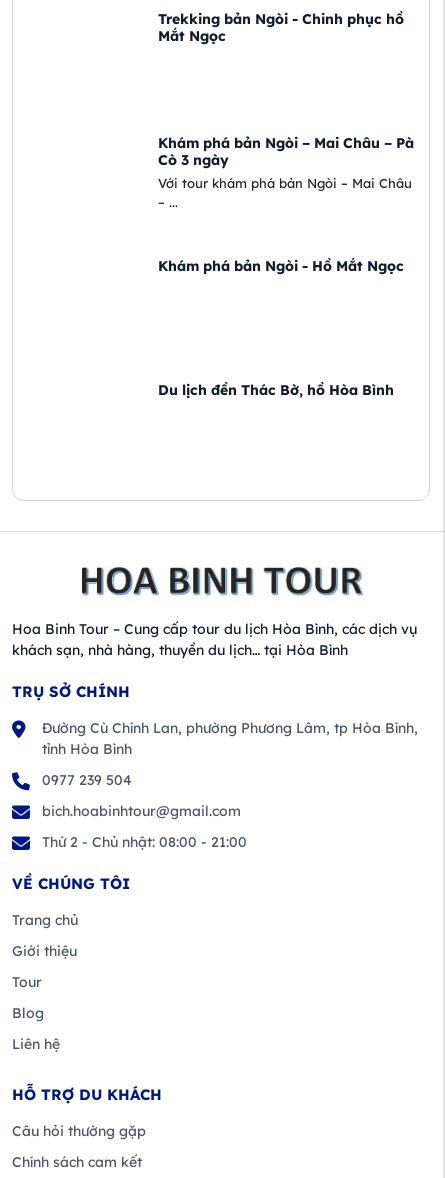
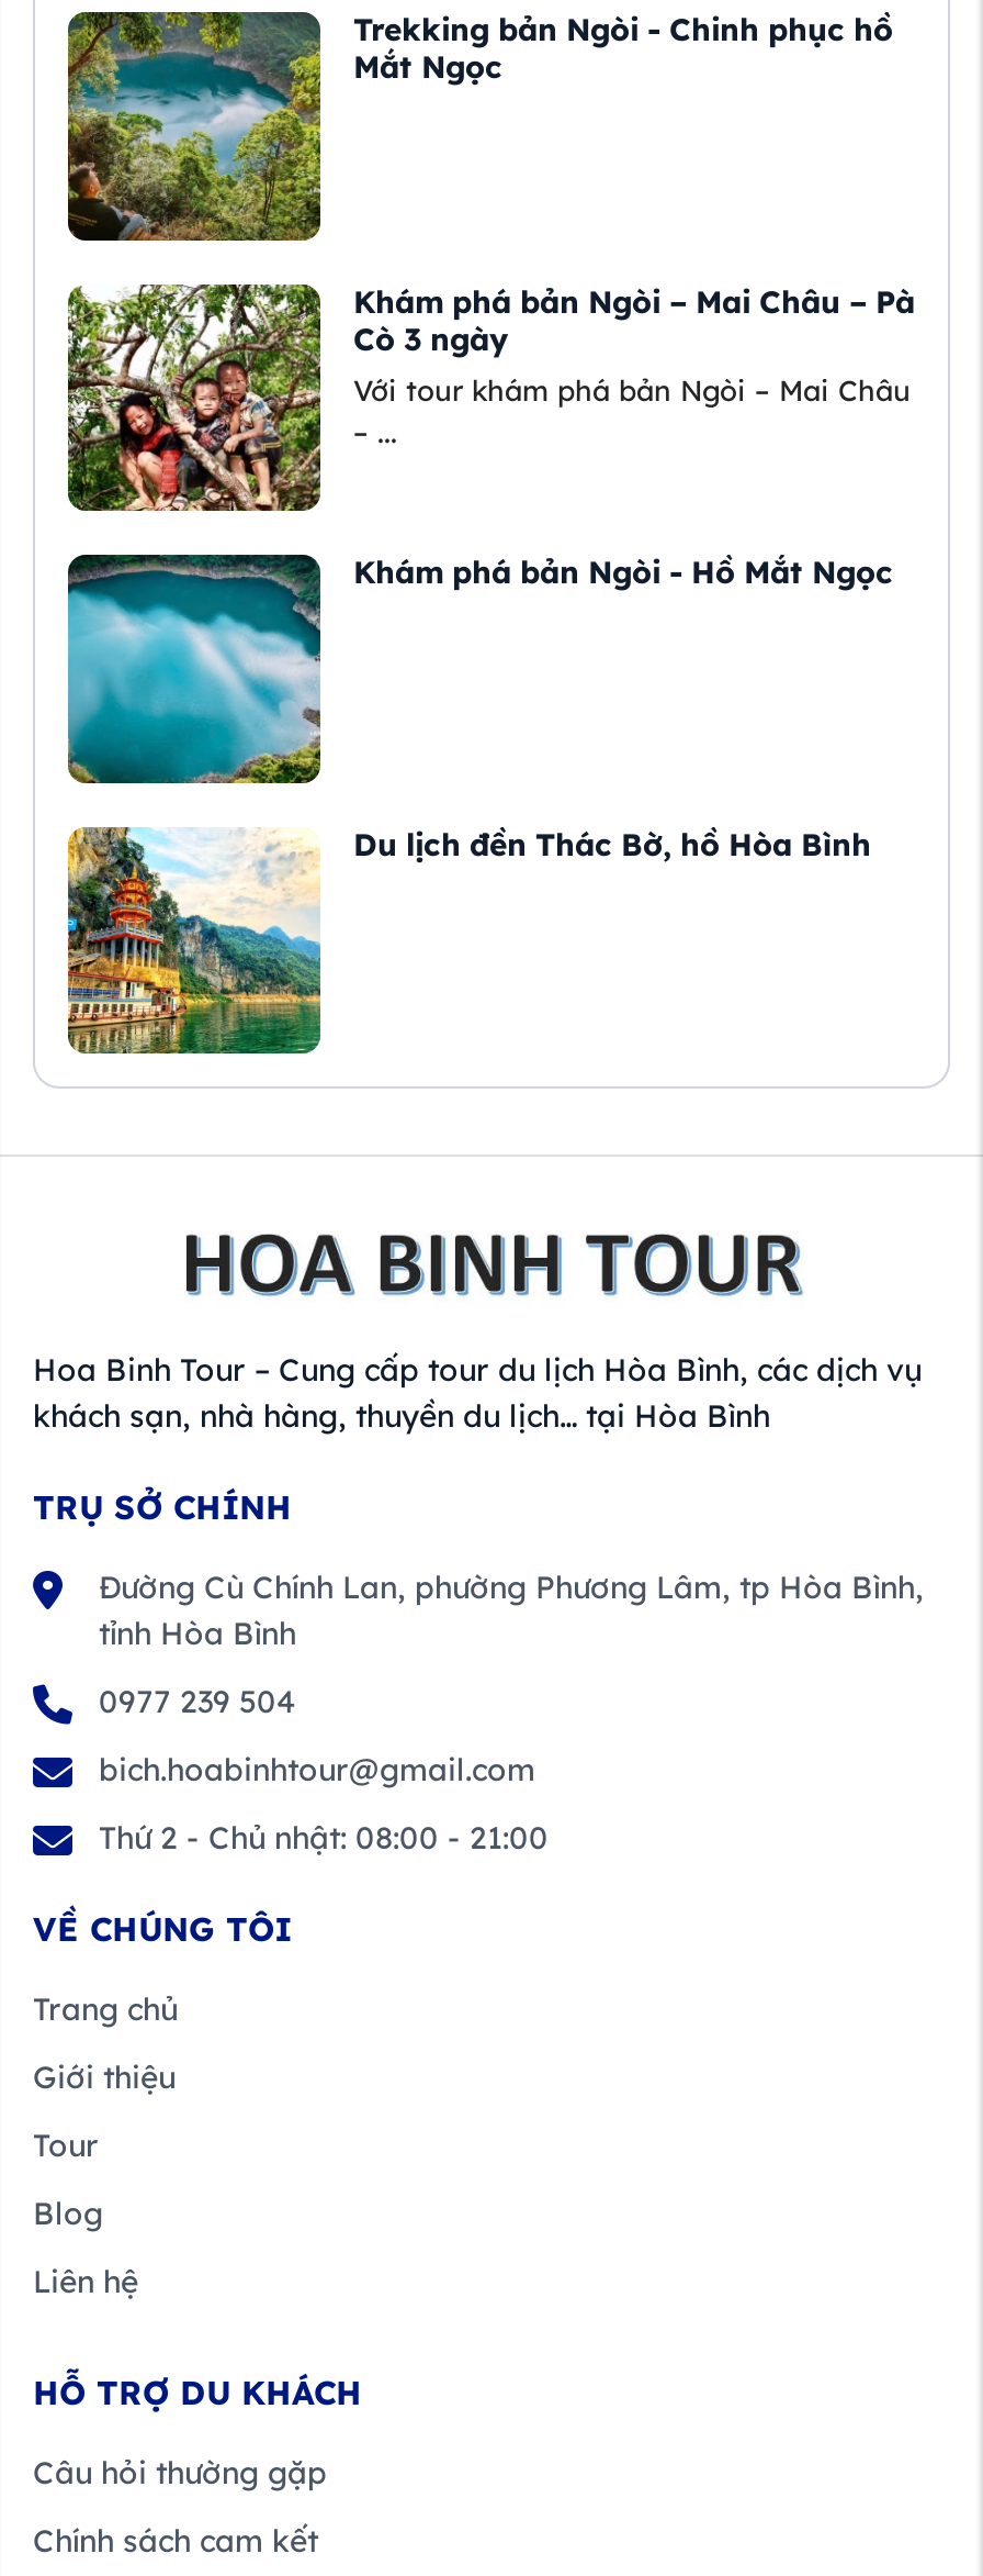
none -> [66,10,323,243] [image]
none -> [66,282,323,513] [image]
none -> [66,553,323,785] [image]
none -> [66,825,323,1056] [image]

